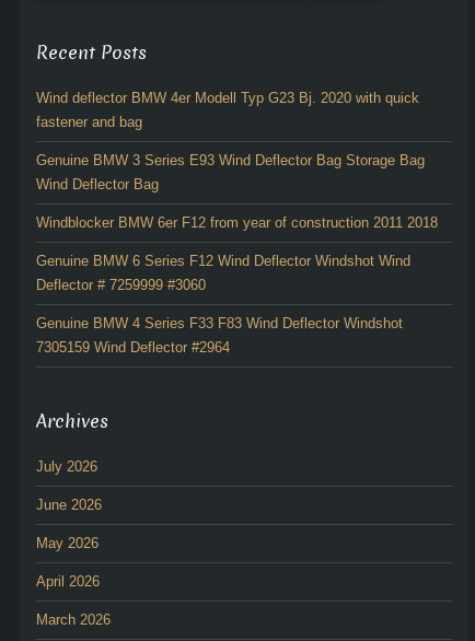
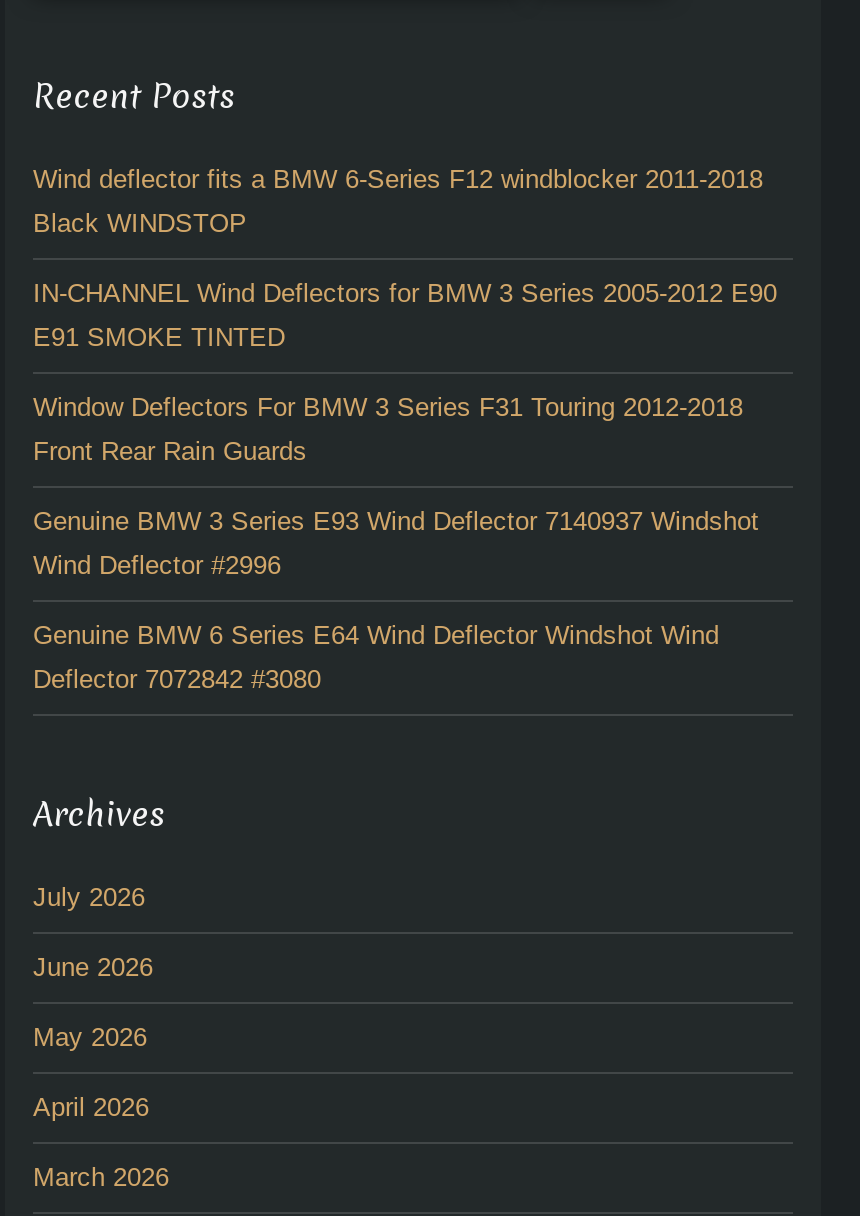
[36,90,438,356] Wind deflector BMW 4er Modell Typ G23 Bj. 2020 with quick | fastener and bag | Genuine BMW 3 Series E93 Wind Deflector Bag Storage Bag | Wind Deflector Bag | Windblocker BMW 6er F12 from year of construction 2011 2018 | Genuine BMW 6 Series F12 Wind Deflector Windshot Wind | Deflector # 7259999 #3060 | Genuine BMW 4 Series F33 F83 Wind Deflector Windshot | 7305159 Wind Deflector #2964 -> [33,164,777,694] Wind deflector fits a BMW 6-Series F12 windblocker 2011-2018 | Black WINDSTOP | IN-CHANNEL Wind Deflectors for BMW 3 Series 2005-2012 E90 | E91 SMOKE TINTED | Window Deflectors For BMW 3 Series F31 Touring 2012-2018 | Front Rear Rain Guards | Genuine BMW 3 Series E93 Wind Deflector 7140937 Windshot | Wind Deflector #2996 | Genuine BMW 6 Series E64 Wind Deflector Windshot Wind | Deflector 7072842 #3080

